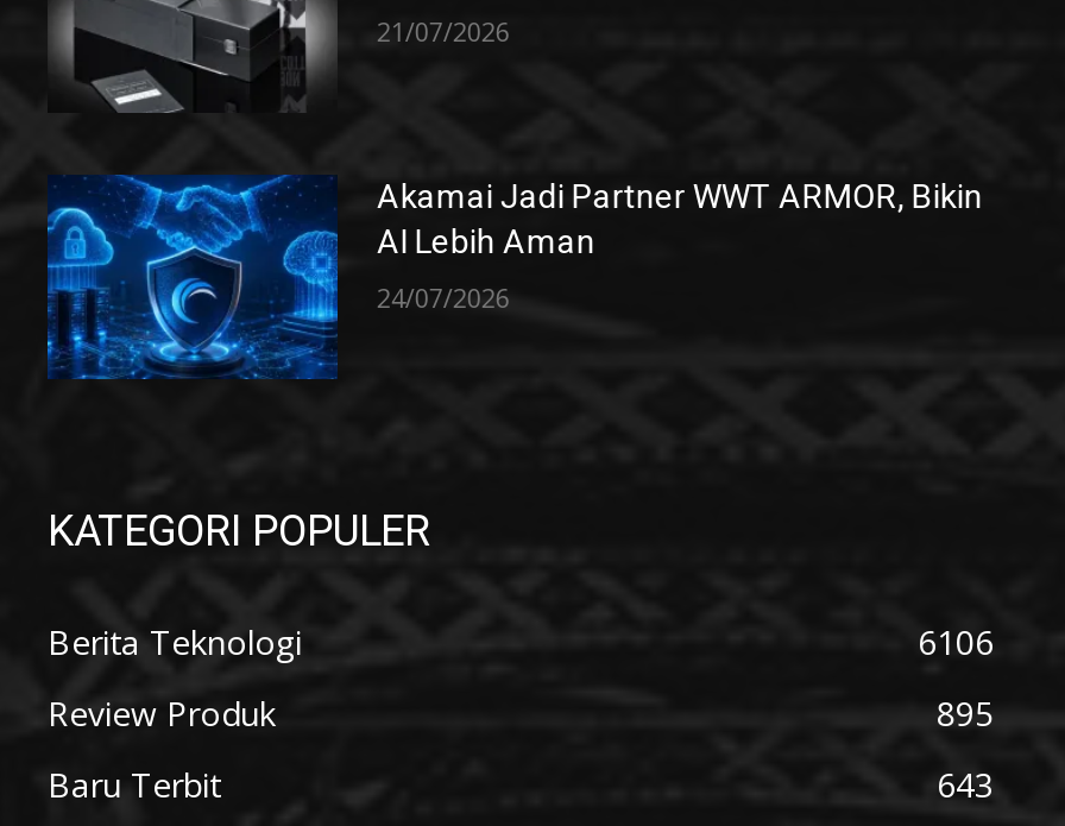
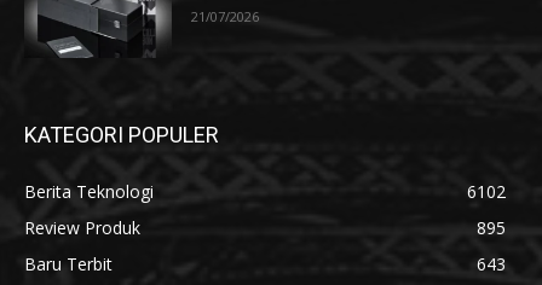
[45,171,983,383] [image] | Akamai Jadi Partner WWT ARMOR, Bikin | AI Lebih Aman | 24/07/2026 -> none
[918,619,994,664] 6106 -> [467,180,506,203] 6102

